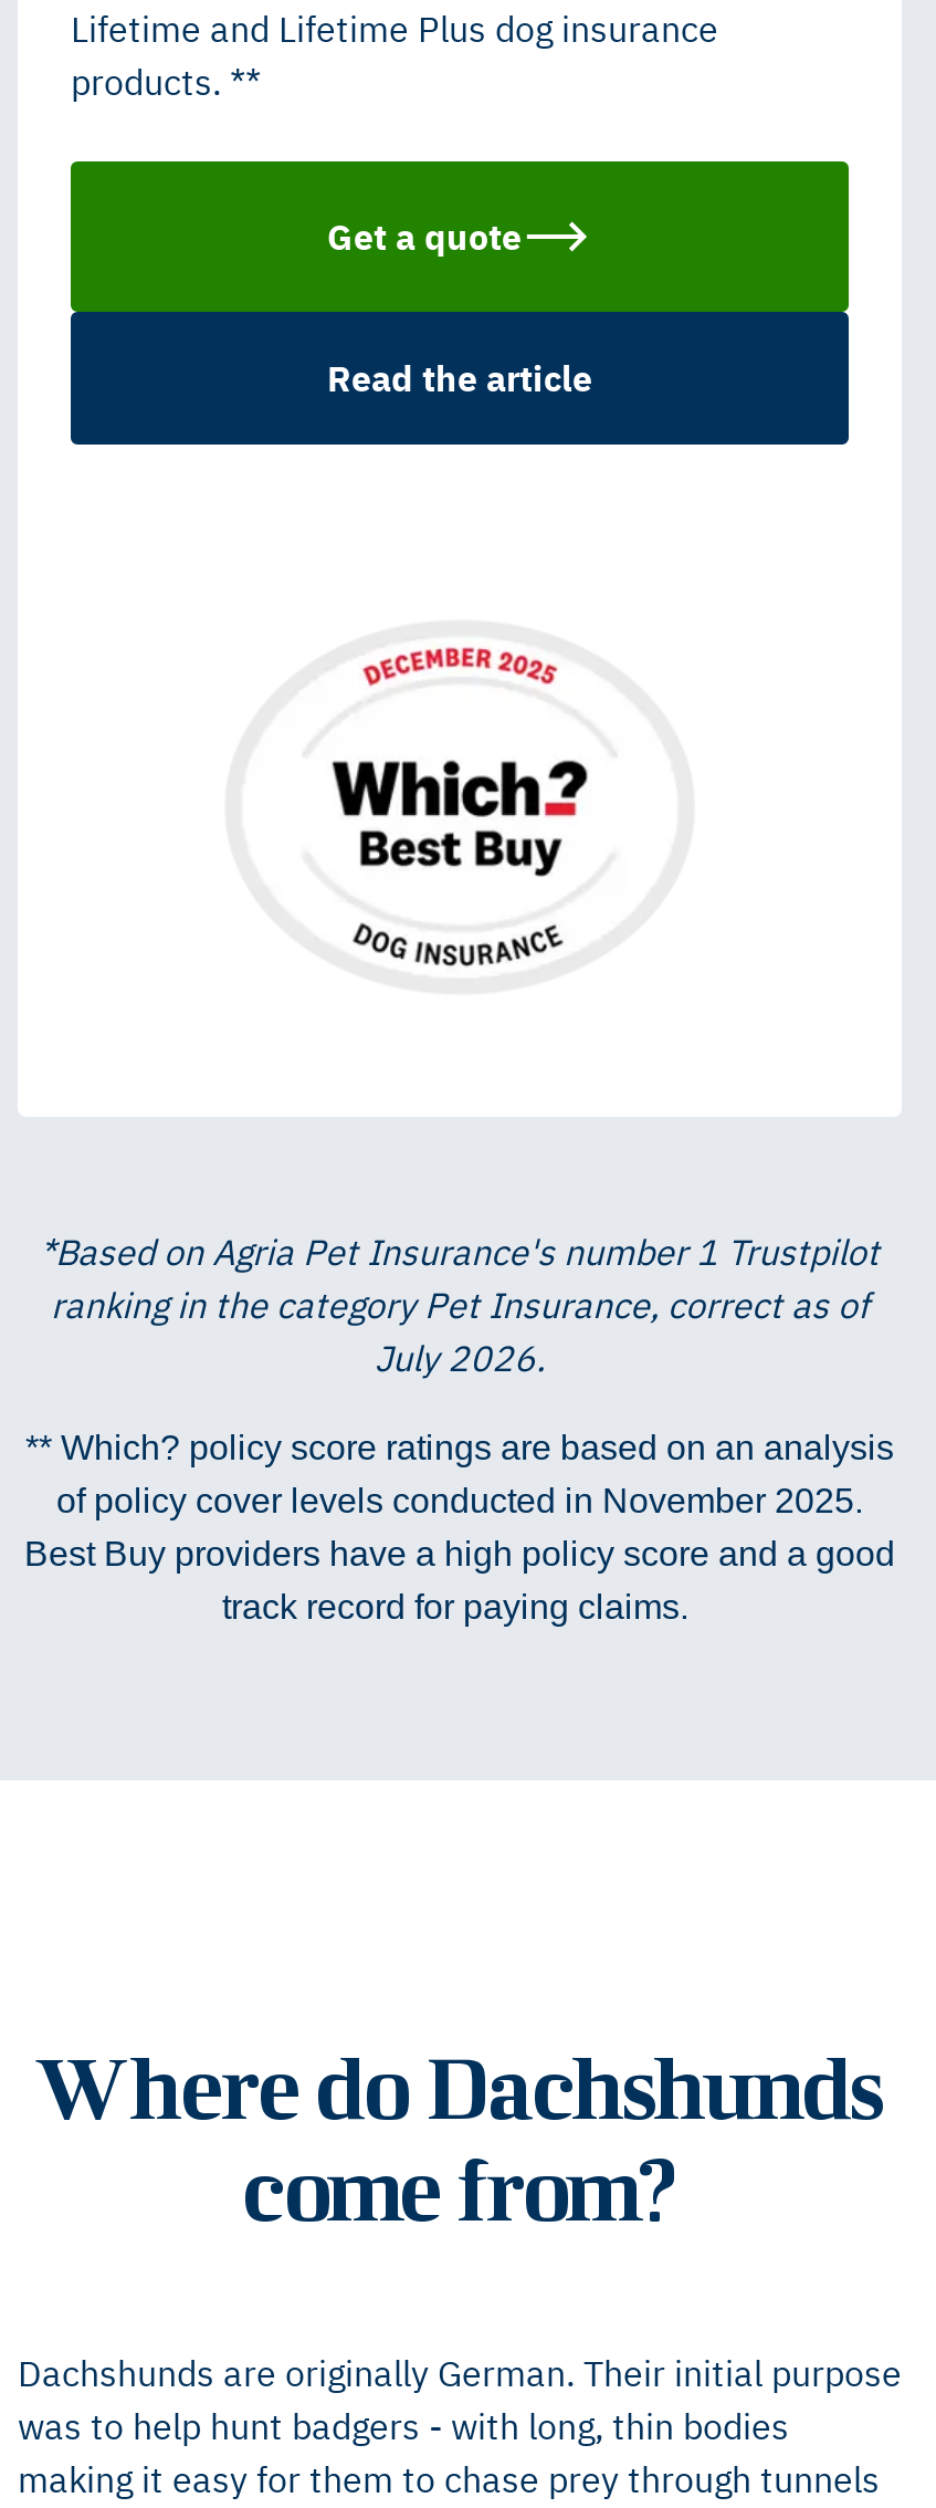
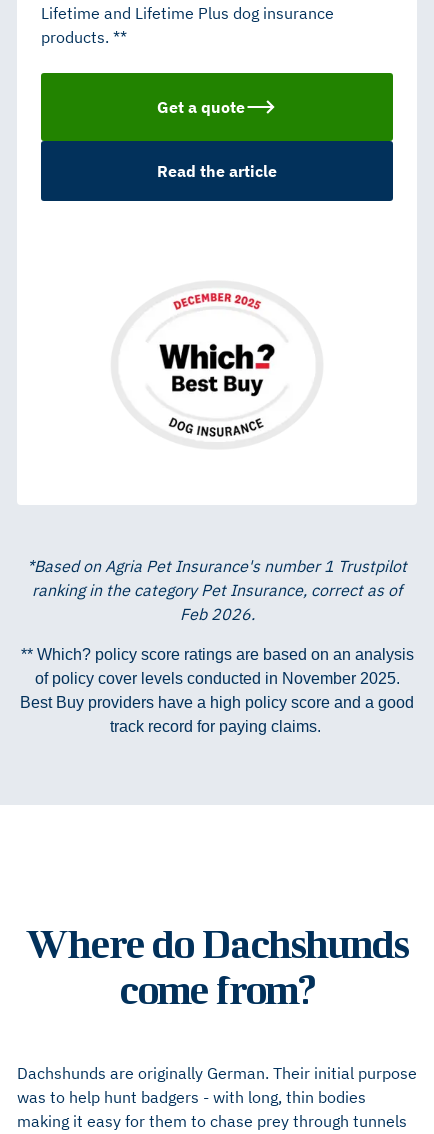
[375,1337,545,1381] July 2026. -> [179,604,254,624] Feb 2026.

